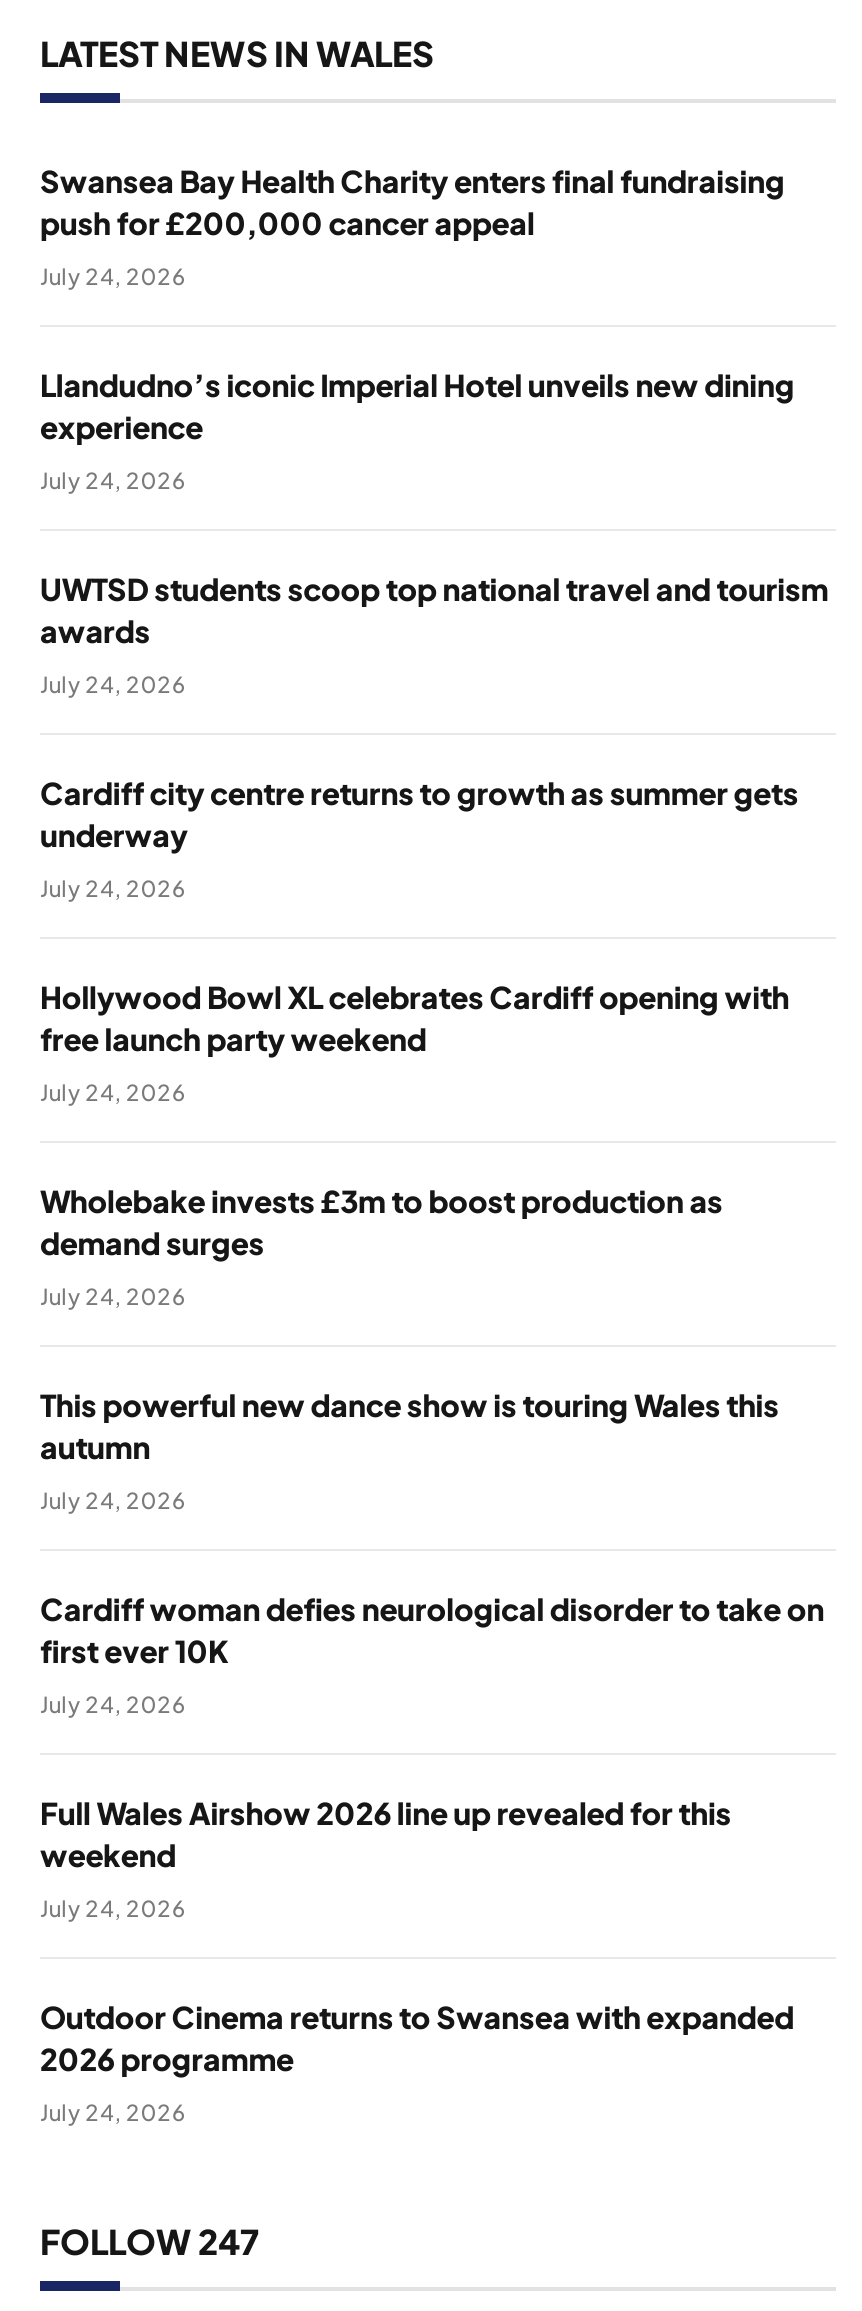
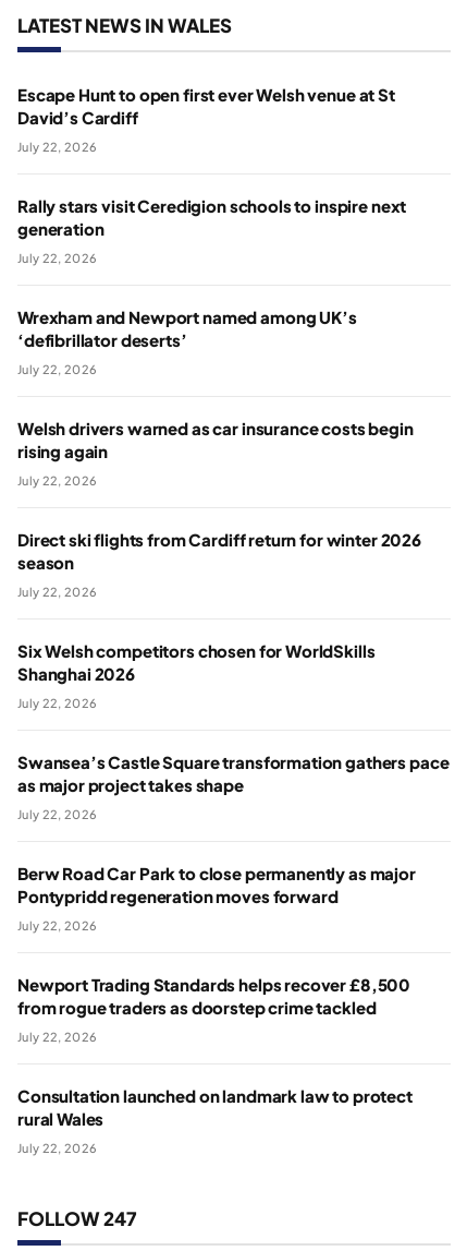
[40,162,785,242] Swansea Bay Health Charity enters final fundraising | push for £200,000 cancer appeal -> [17,85,395,128] Escape Hunt to open first ever Welsh venue at St | David’s Cardiff
[40,264,187,290] July 24, 2026 -> [17,140,97,154] July 22, 2026
[40,366,794,446] Llandudno’s iconic Imperial Hotel unveils new dining | experience -> [17,196,406,239] Rally stars visit Ceredigion schools to inspire next | generation
[40,468,187,494] July 24, 2026 -> [17,251,97,266] July 22, 2026
[40,570,828,650] UWTSD students scoop top national travel and tourism | awards -> [17,307,357,351] Wrexham and Newport named among UK’s | ‘defibrillator deserts’
[40,672,187,698] July 24, 2026 -> [17,363,97,377] July 22, 2026
[40,774,798,854] Cardiff city centre returns to growth as summer gets | underway -> [17,418,413,462] Welsh drivers warned as car insurance costs begin | rising again
[40,876,187,902] July 24, 2026 -> [17,474,97,488] July 22, 2026
[40,978,789,1058] Hollywood Bowl XL celebrates Cardiff opening with | free launch party weekend -> [17,530,421,573] Direct ski flights from Cardiff return for winter 2026 | season
[40,1080,187,1106] July 24, 2026 -> [17,585,97,599] July 22, 2026
[40,1182,723,1262] Wholebake invests £3m to boost production as | demand surges -> [17,641,375,684] Six Welsh competitors chosen for WorldSkills | Shanghai 2026
[40,1284,187,1310] July 24, 2026 -> [17,696,97,711] July 22, 2026
[40,1386,779,1466] This powerful new dance show is touring Wales this | autumn -> [17,752,449,796] Swansea’s Castle Square transformation gathers pace | as major project takes shape
[40,1488,187,1514] July 24, 2026 -> [17,808,97,822] July 22, 2026
[40,1590,824,1670] Cardiff woman defies neurological disorder to take on | first ever 10K -> [17,863,416,907] Berw Road Car Park to close permanently as major | Pontypridd regeneration moves forward
[40,1692,187,1718] July 24, 2026 -> [17,919,97,933] July 22, 2026
[40,1794,731,1874] Full Wales Airshow 2026 line up revealed for this | weekend -> [17,975,411,1018] Newport Trading Standards helps recover £8,500 | from rogue traders as doorstep crime tackled
[40,1896,187,1922] July 24, 2026 -> [17,1030,97,1044] July 22, 2026
[40,1998,794,2078] Outdoor Cinema returns to Swansea with expanded | 2026 programme -> [17,1086,412,1129] Consultation launched on landmark law to protect | rural Wales
[40,2100,187,2126] July 24, 2026 -> [17,1141,97,1156] July 22, 2026

